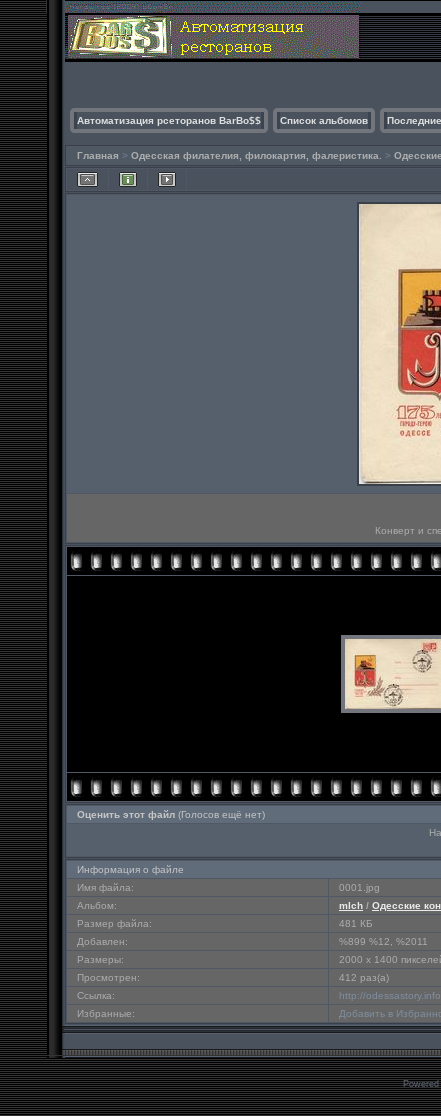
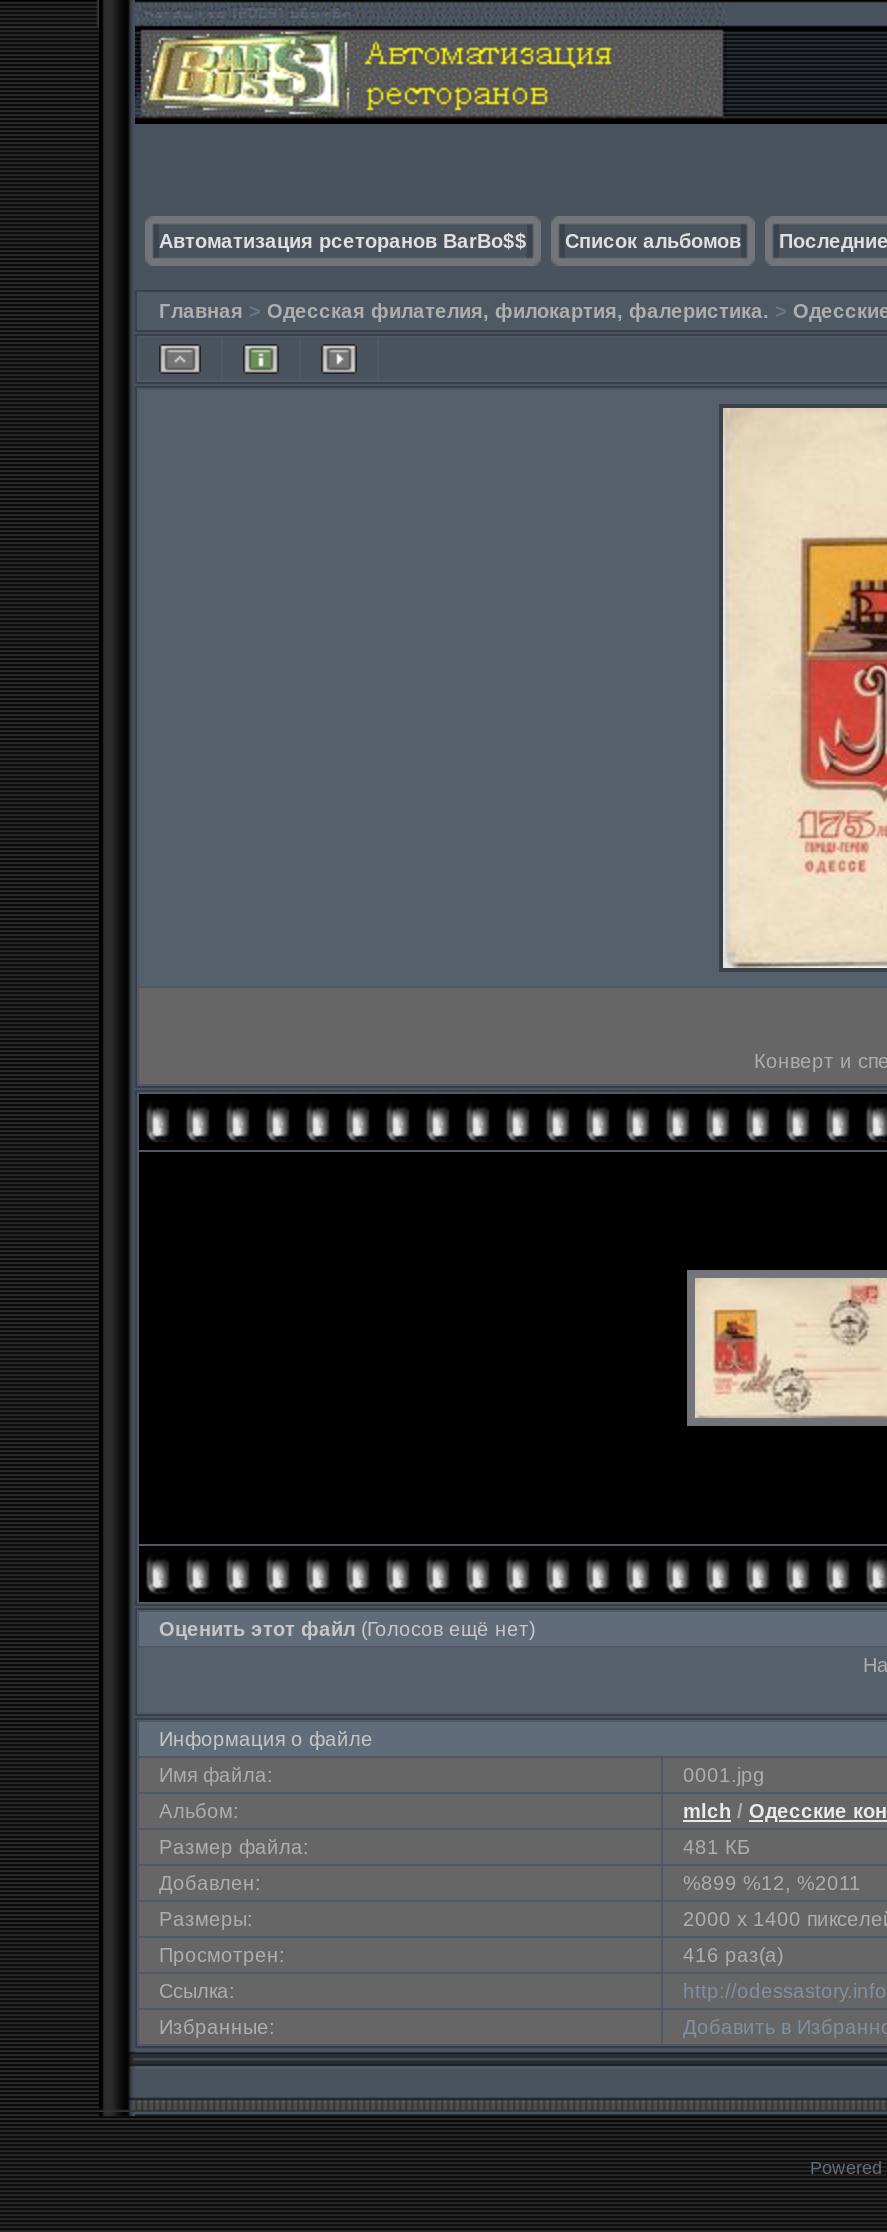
[339,972,389,983] 412 раз(а) -> [683,1944,783,1966] 416 раз(а)

